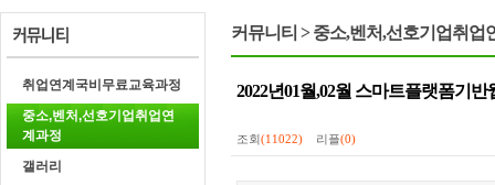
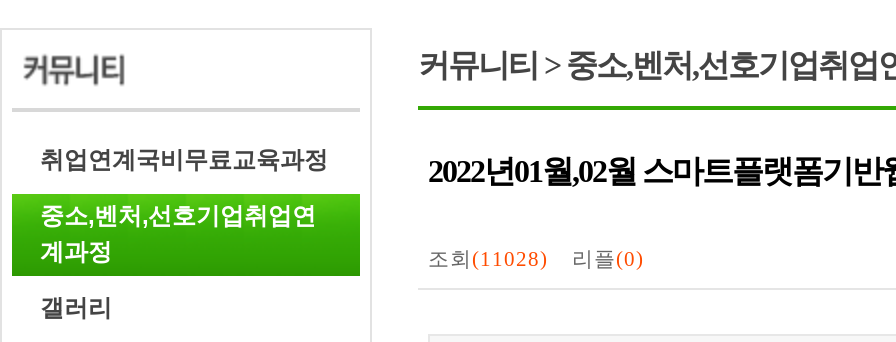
[236,133,356,145] 조회 (11022) 리플(0) -> [428,248,644,270] 조회 (11028) 리플(0)

